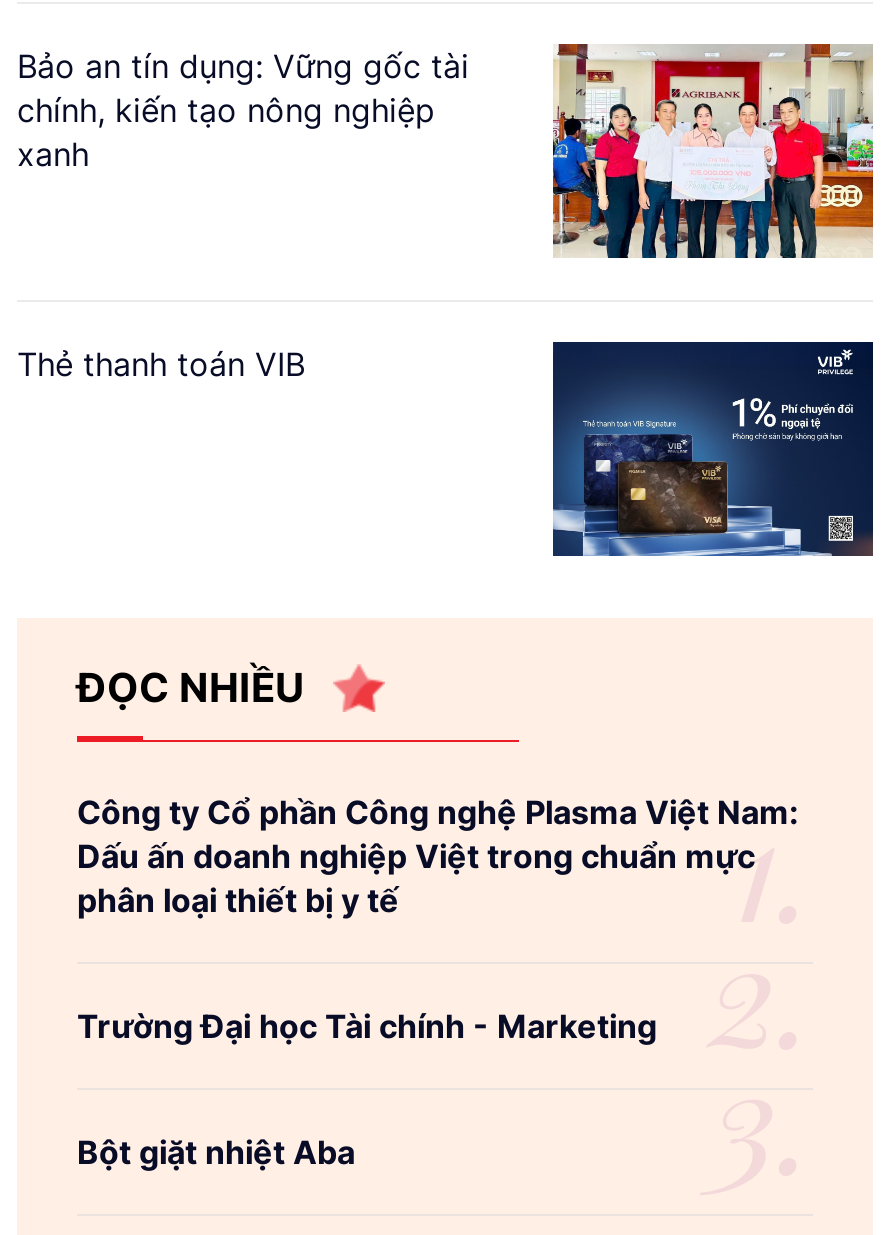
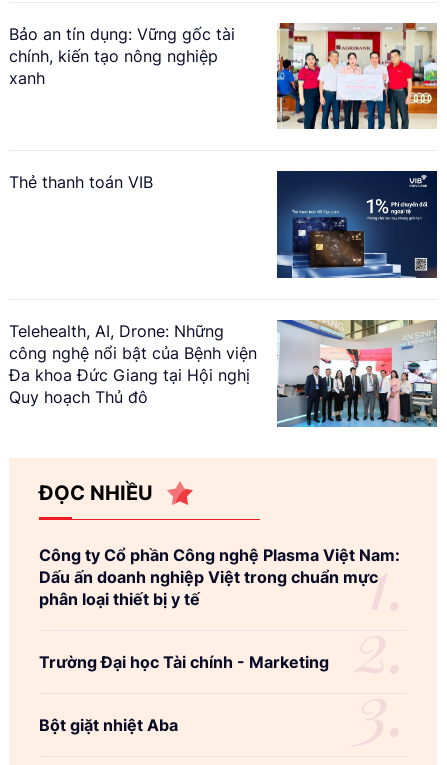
none -> [9,319,438,427] [image] | Telehealth, AI, Drone: Những | công nghệ nổi bật của Bệnh viện | Đa khoa Đức Giang tại Hội nghị | Quy hoạch Thủ đô

